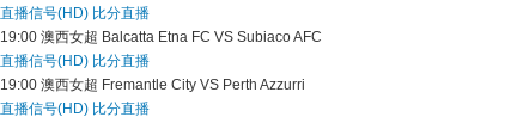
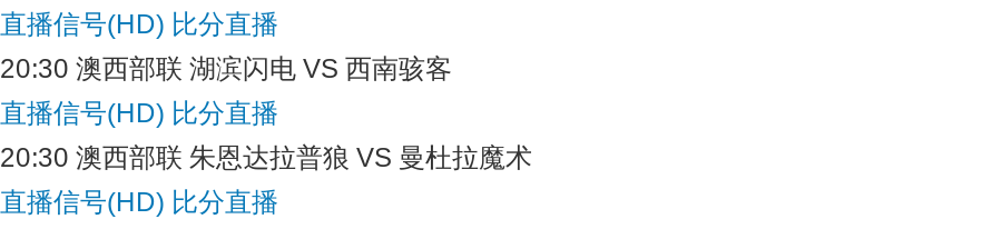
[0,29,322,45] 19:00 澳西女超Balcatta Etna FC VS Subiaco AFC -> [0,53,452,84] 20:30 澳西部联湖滨闪电 VS 西南骇客
[0,76,305,93] 19:00 澳西女超Fremantle City VS Perth Azzurri -> [0,142,532,173] 20:30 澳西部联朱恩达拉普狼 VS 曼杜拉魔术

